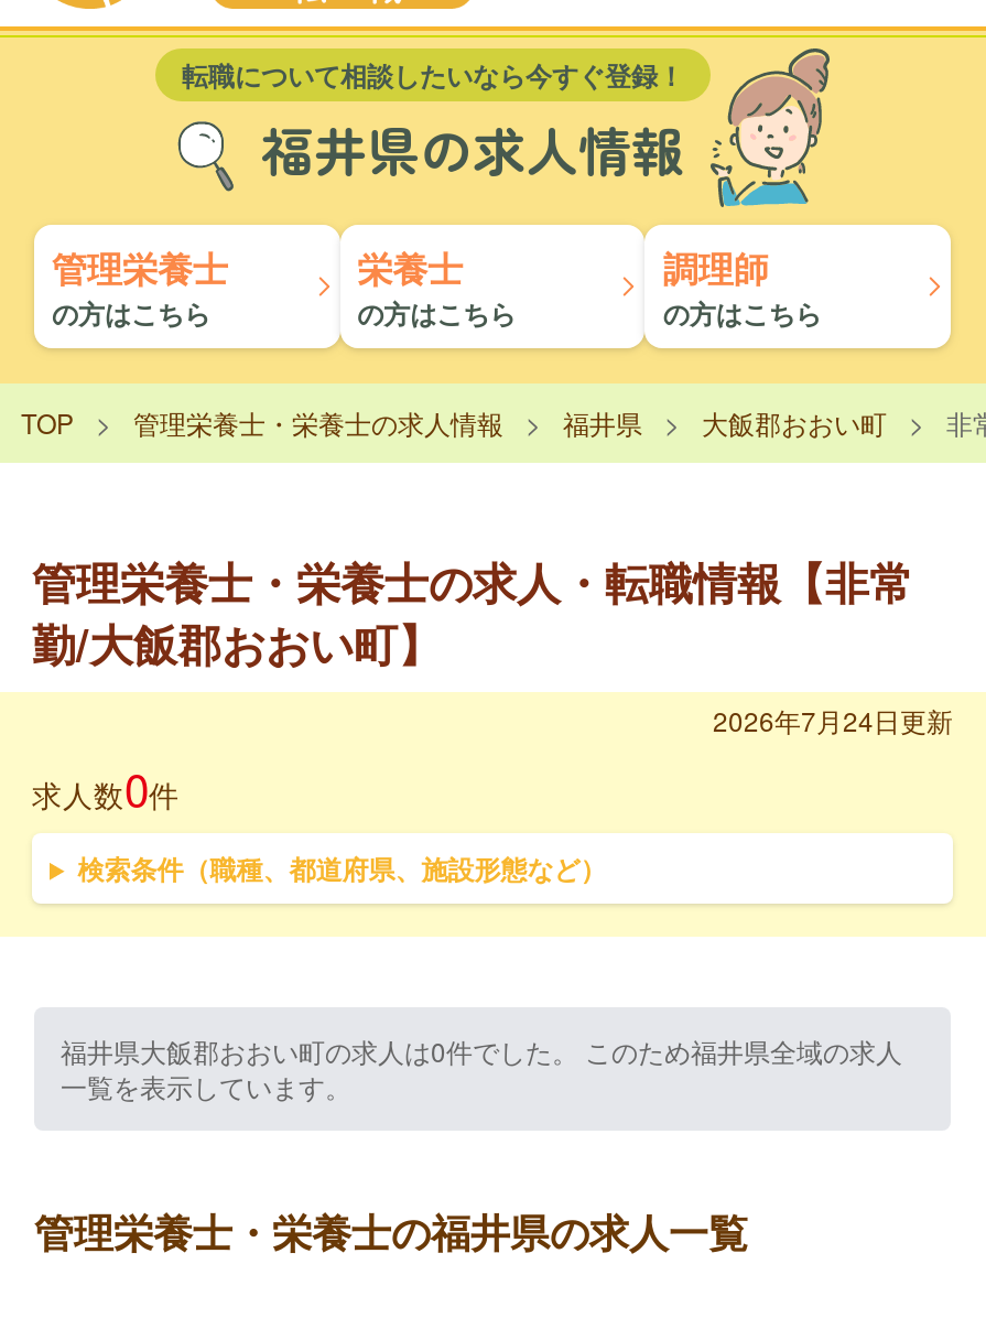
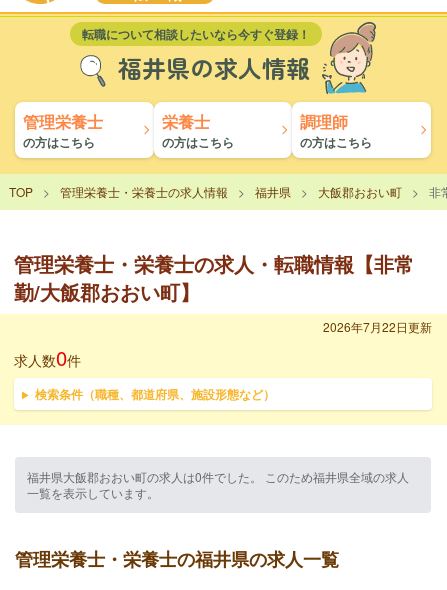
[713,702,953,739] 2026年7月24日更新 -> [323,318,432,335] 2026年7月22日更新

